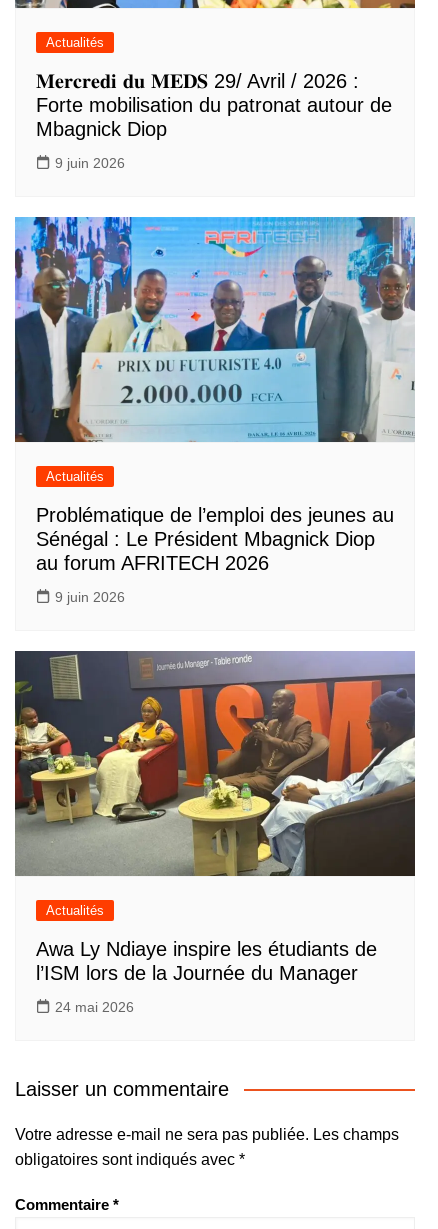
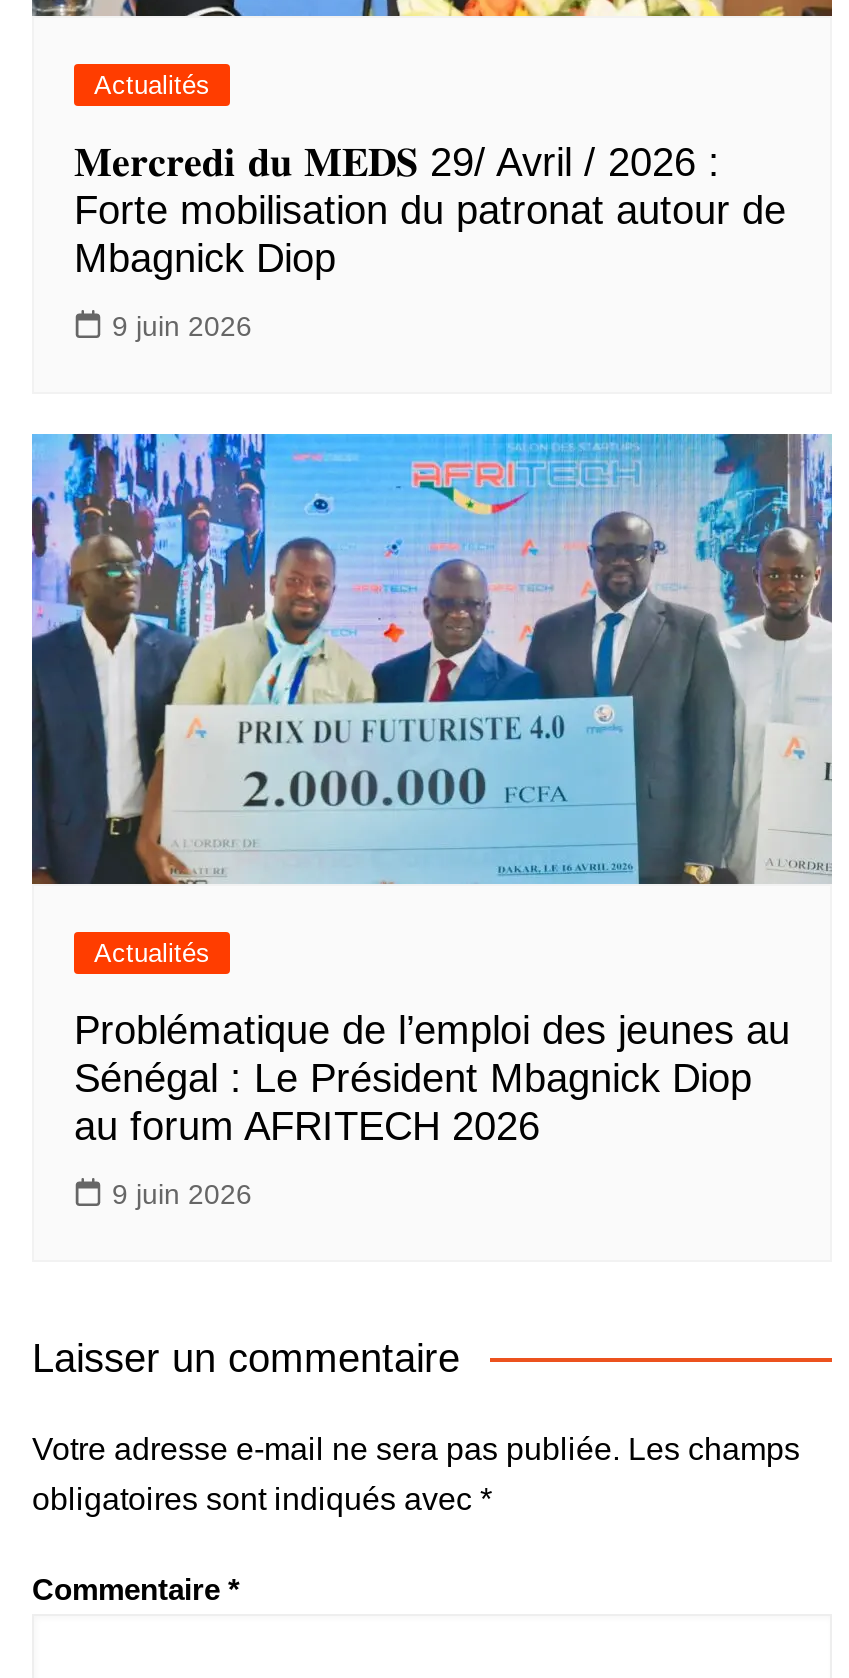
[14,650,416,1015] [image] | Actualités | Awa Ly Ndiaye inspire les étudiants de | l’ISM lors de la Journée du Manager | 24 mai 2026 -> none

